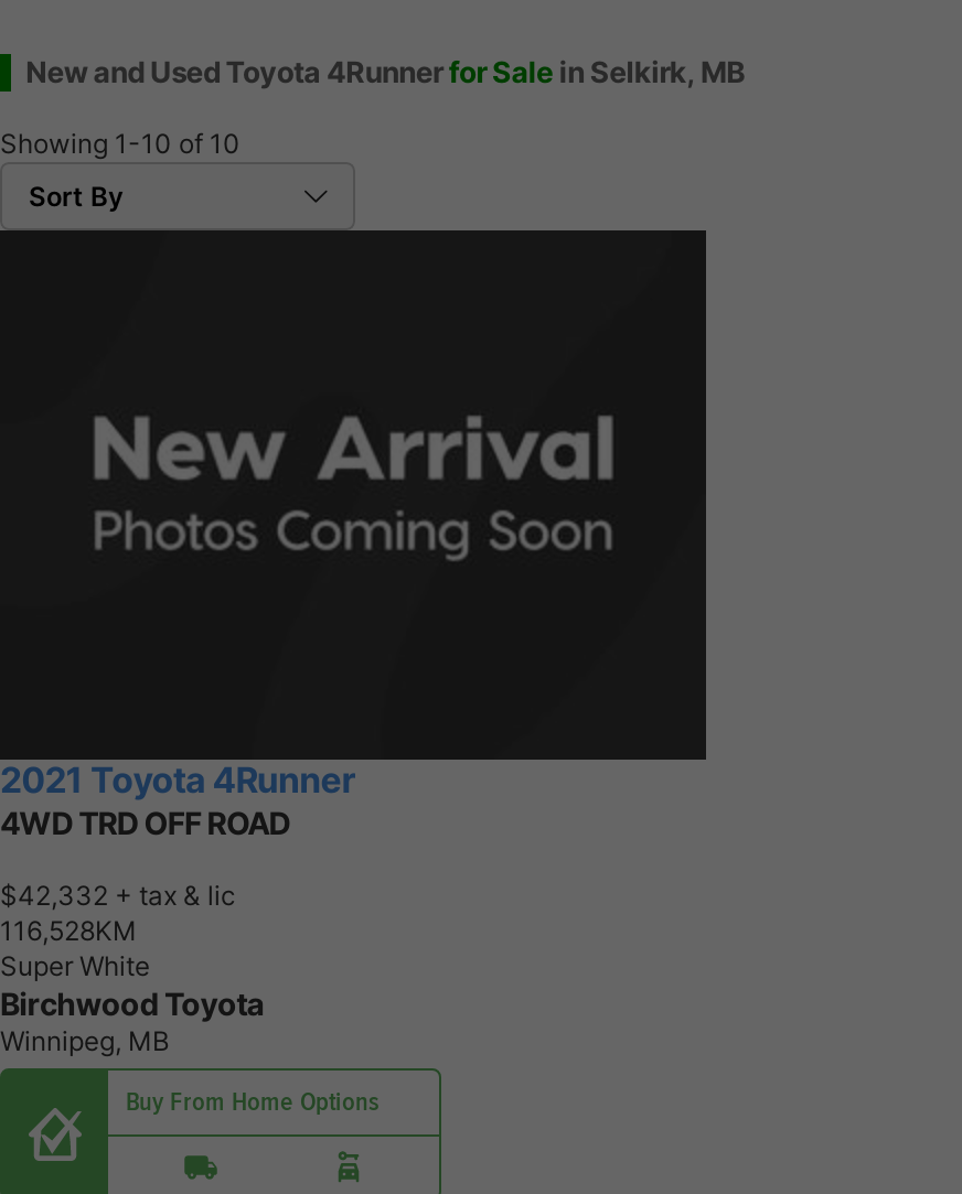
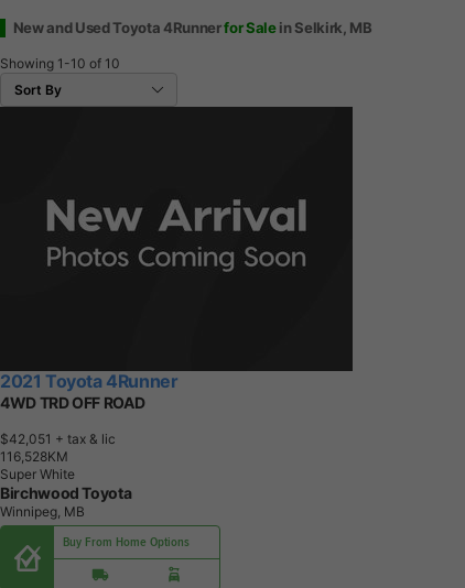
[0,880,236,913] $42,332 + tax & lic -> [0,431,116,447] $42,051 + tax & lic

